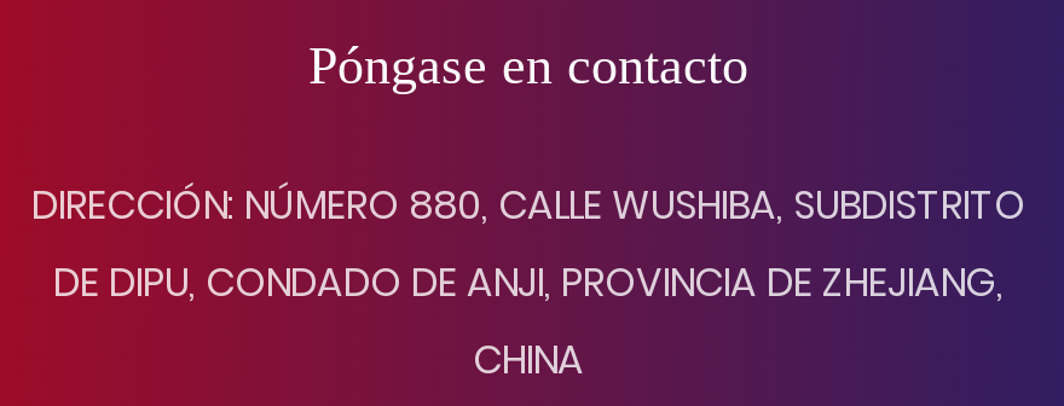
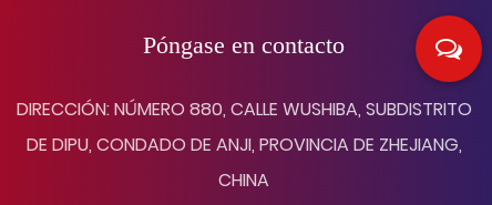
none -> [414,14,483,83] [image]

